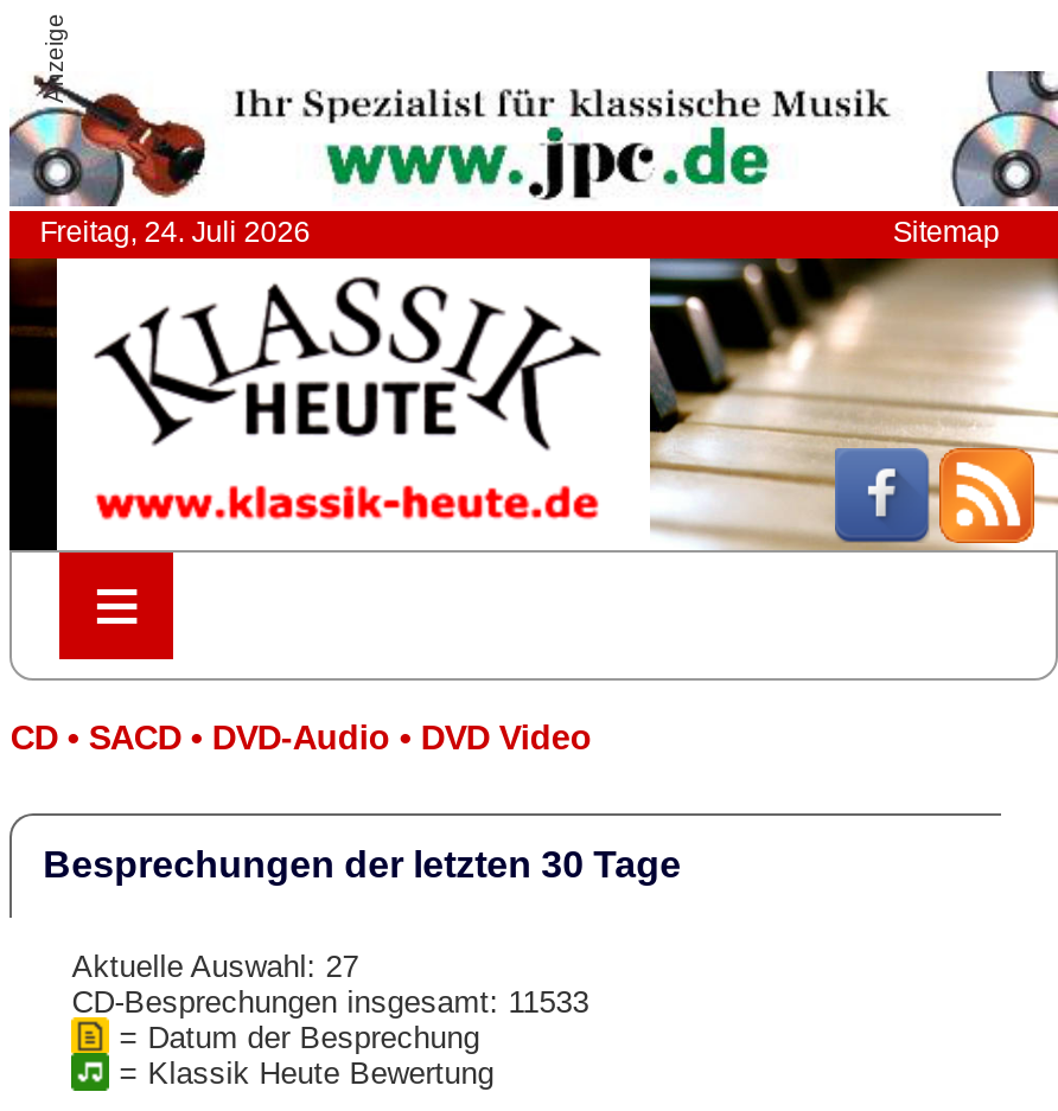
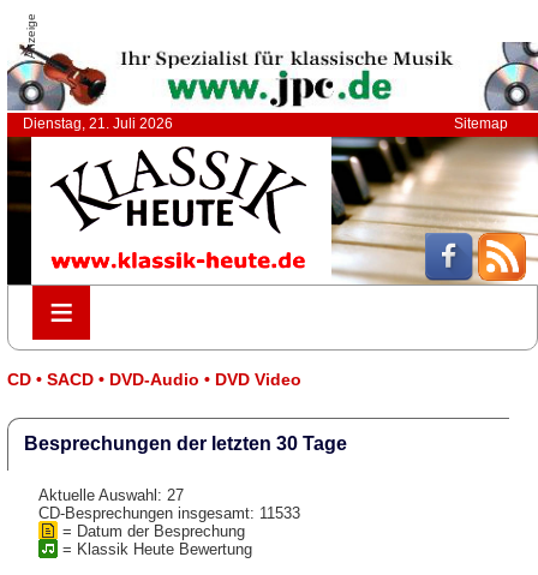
[40,216,310,249] Freitag, 24. Juli 2026 -> [22,115,173,132] Dienstag, 21. Juli 2026

